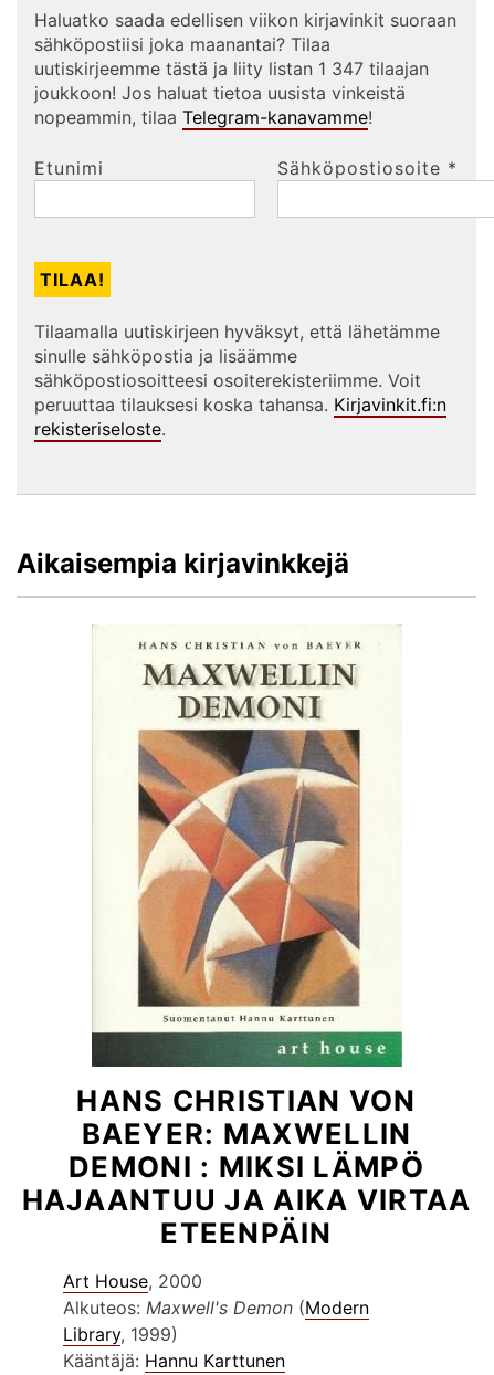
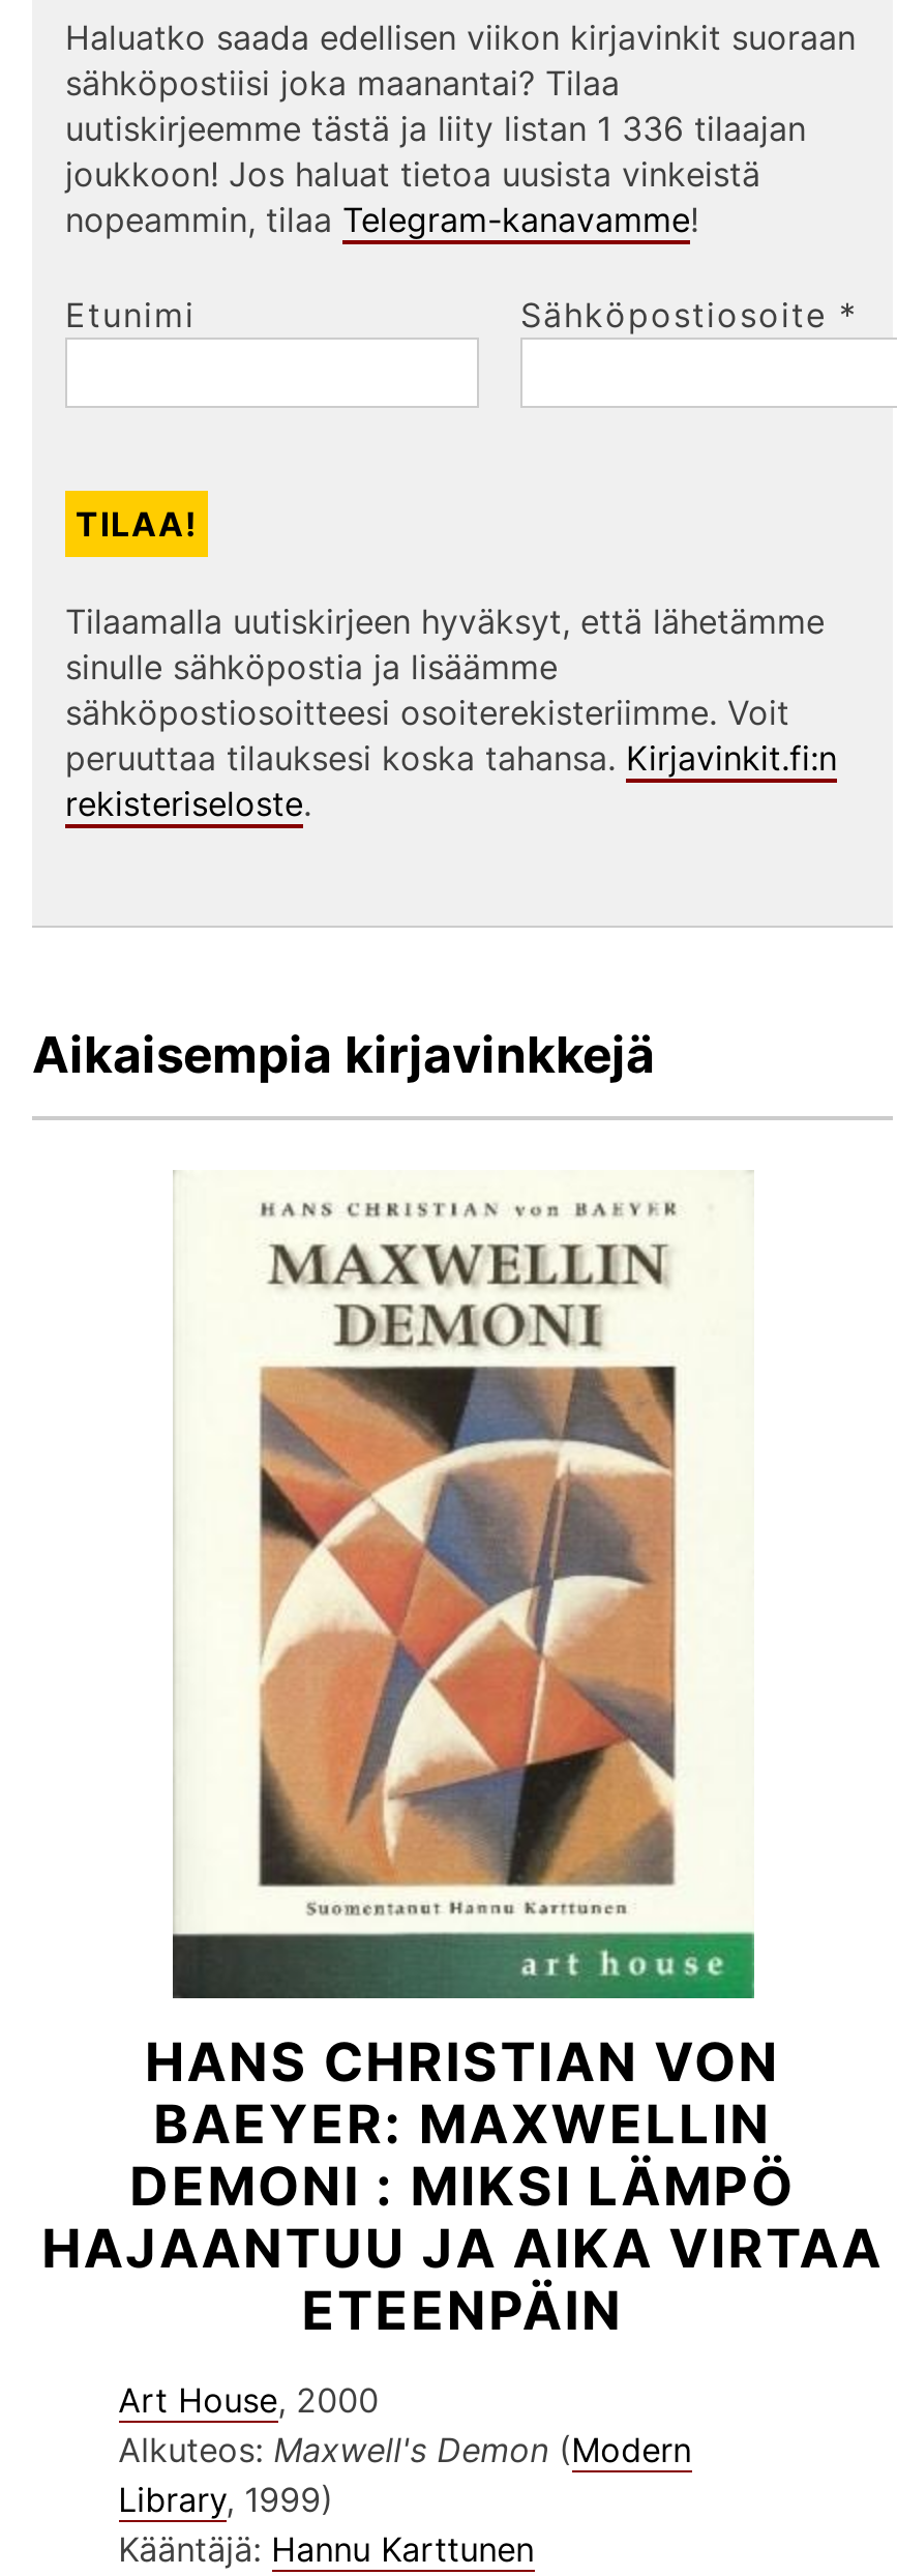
[34,58,429,80] uutiskirjeemme tästä ja liity listan 1 347 tilaajan -> [65,108,806,150] uutiskirjeemme tästä ja liity listan 1 336 tilaajan

